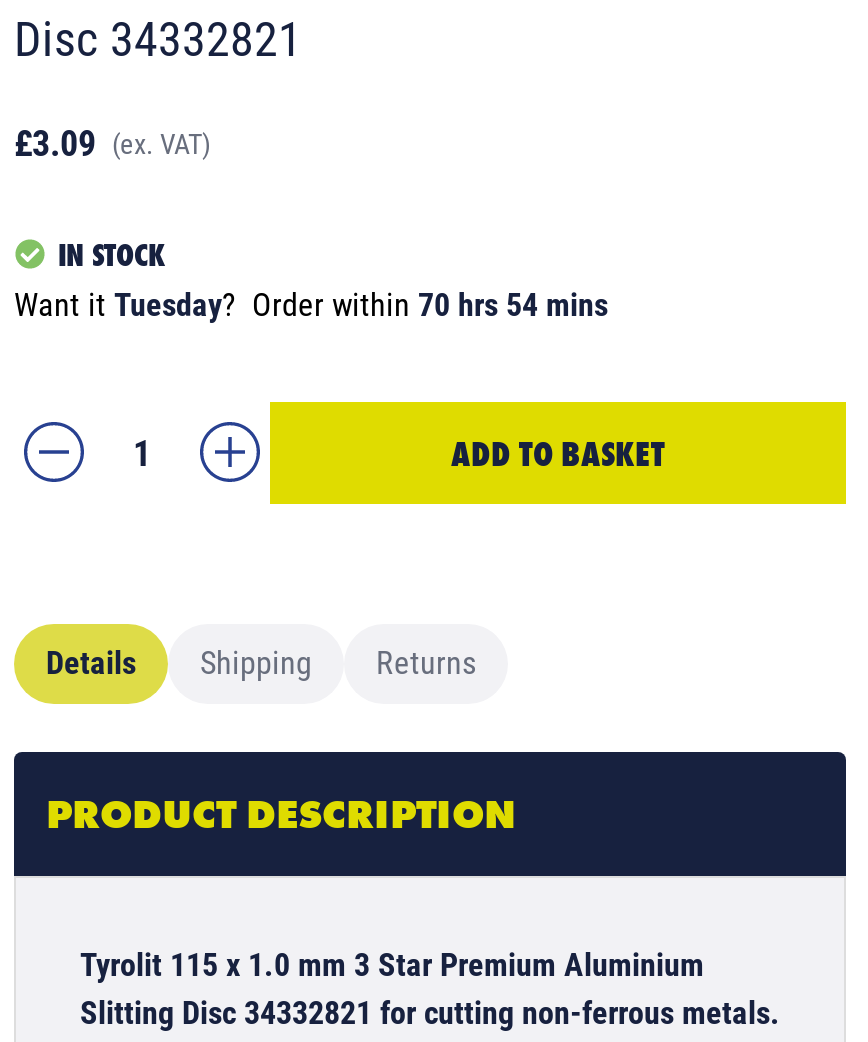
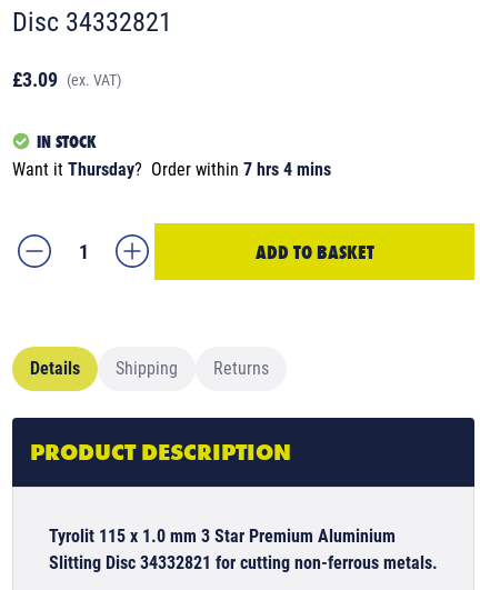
[14,286,608,324] Want it Tuesday? Order within 70 hrs 54 mins -> [12,159,331,180] Want it Thursday? Order within 7 hrs 4 mins

